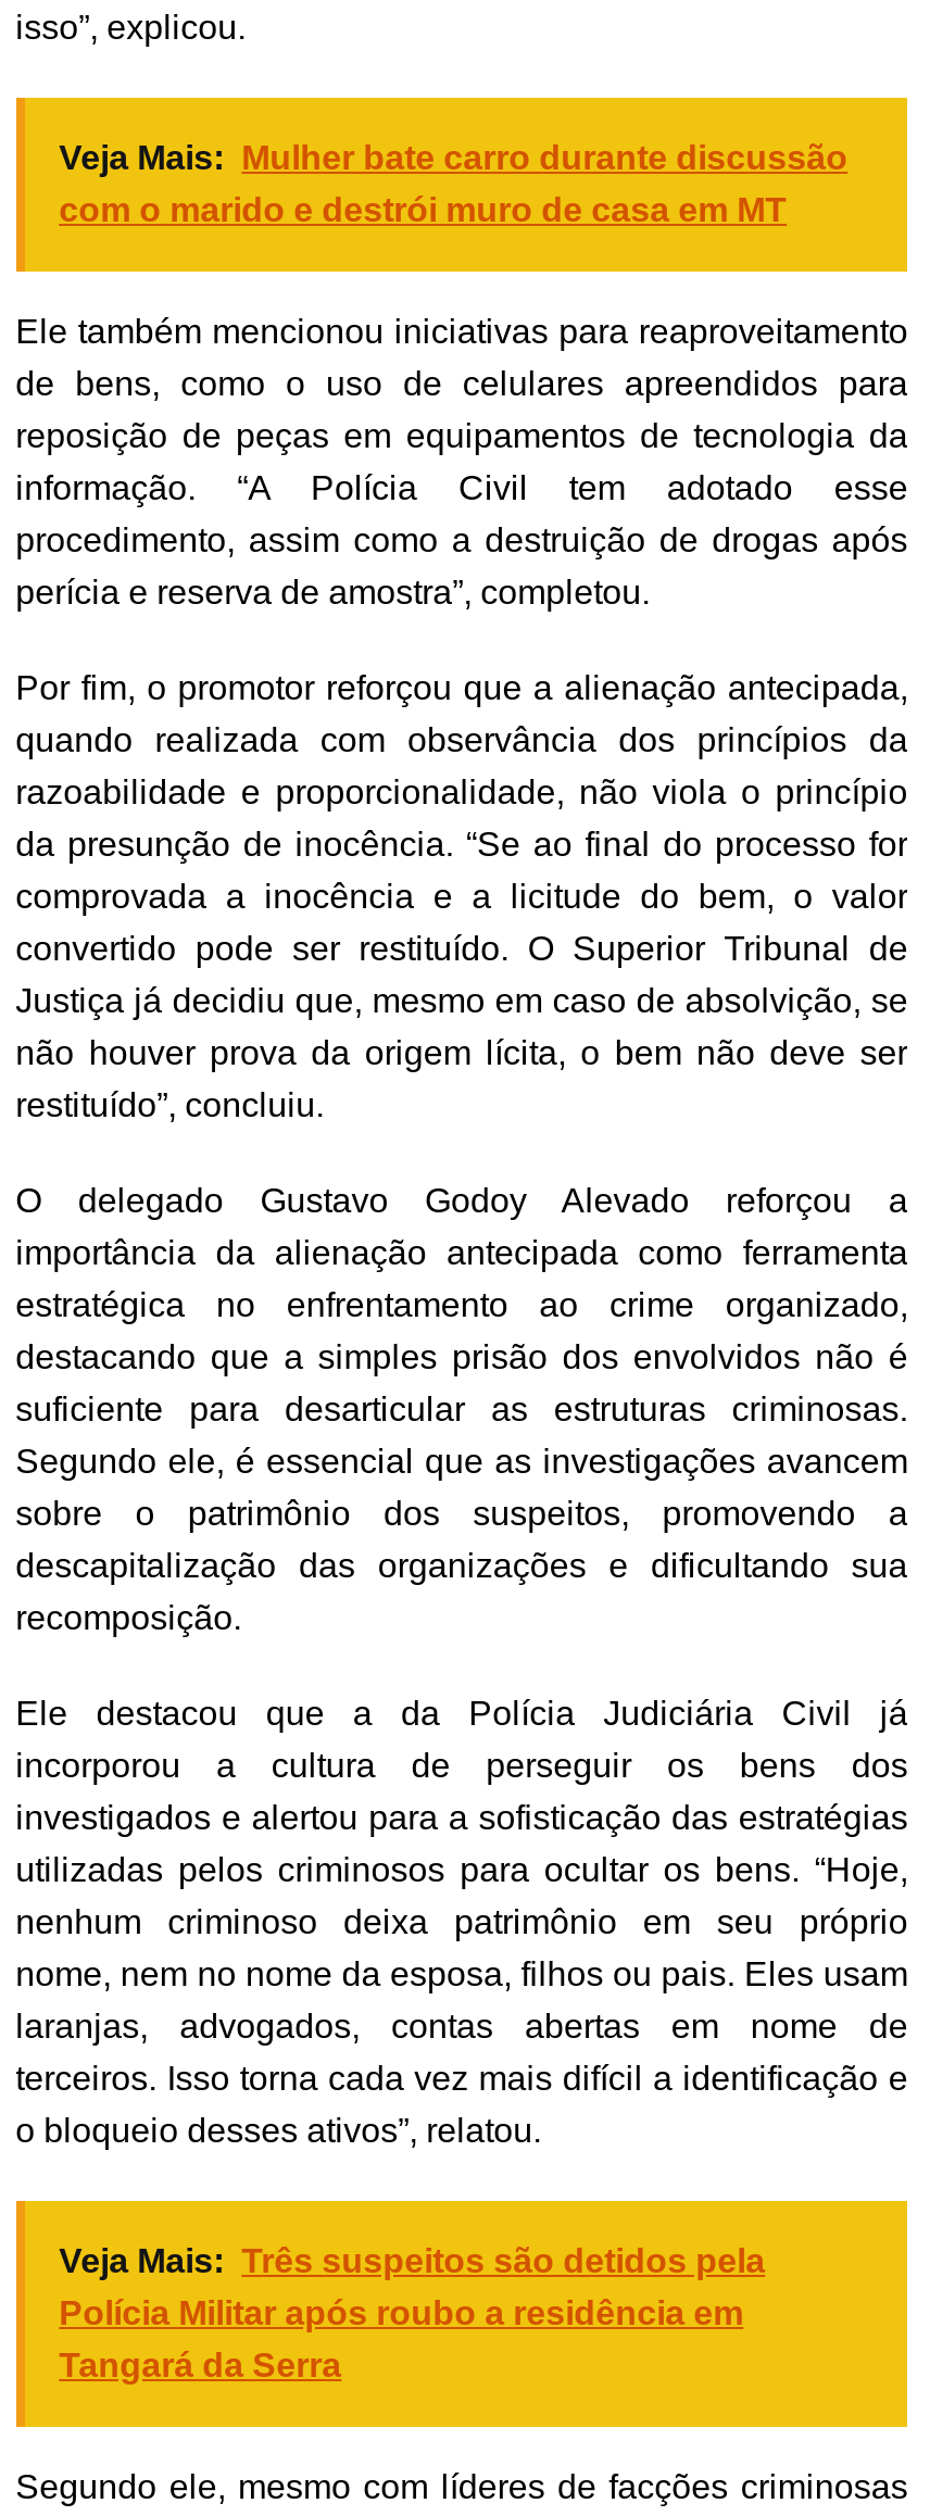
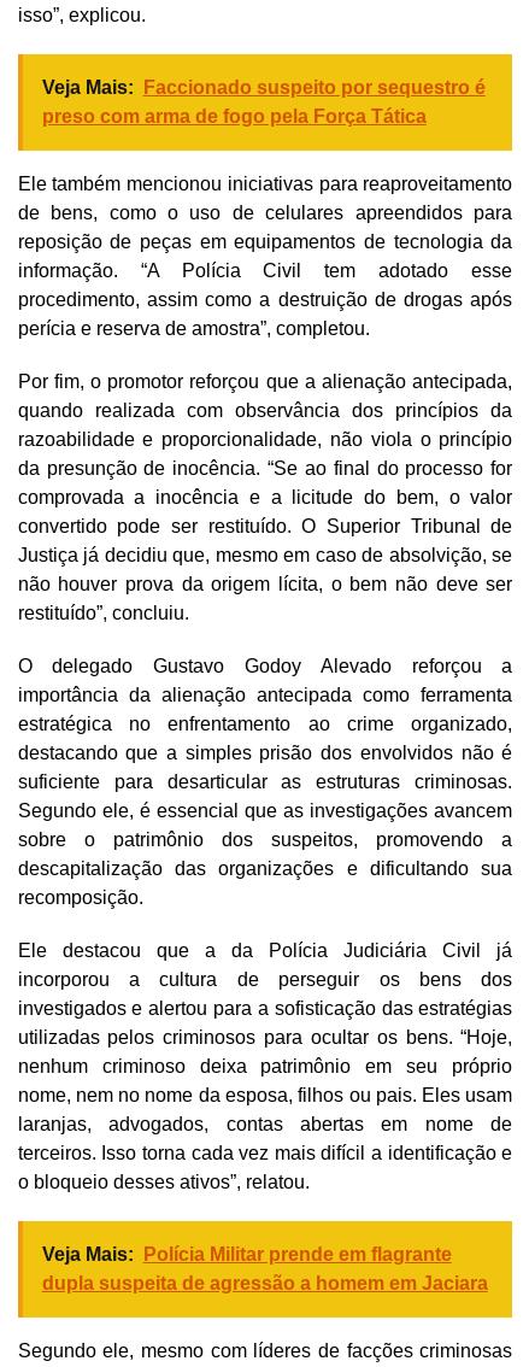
[59,140,848,229] Veja Mais: Mulher bate carro durante discussão | com o marido e destrói muro de casa em MT -> [42,78,485,127] Veja Mais: Faccionado suspeito por sequestro é | preso com arma de fogo pela Força Tática
[59,2243,765,2385] Veja Mais: Três suspeitos são detidos pela | Polícia Militar após roubo a residência em | Tangará da Serra -> [42,1245,488,1294] Veja Mais: Polícia Militar prende em flagrante | dupla suspeita de agressão a homem em Jaciara

